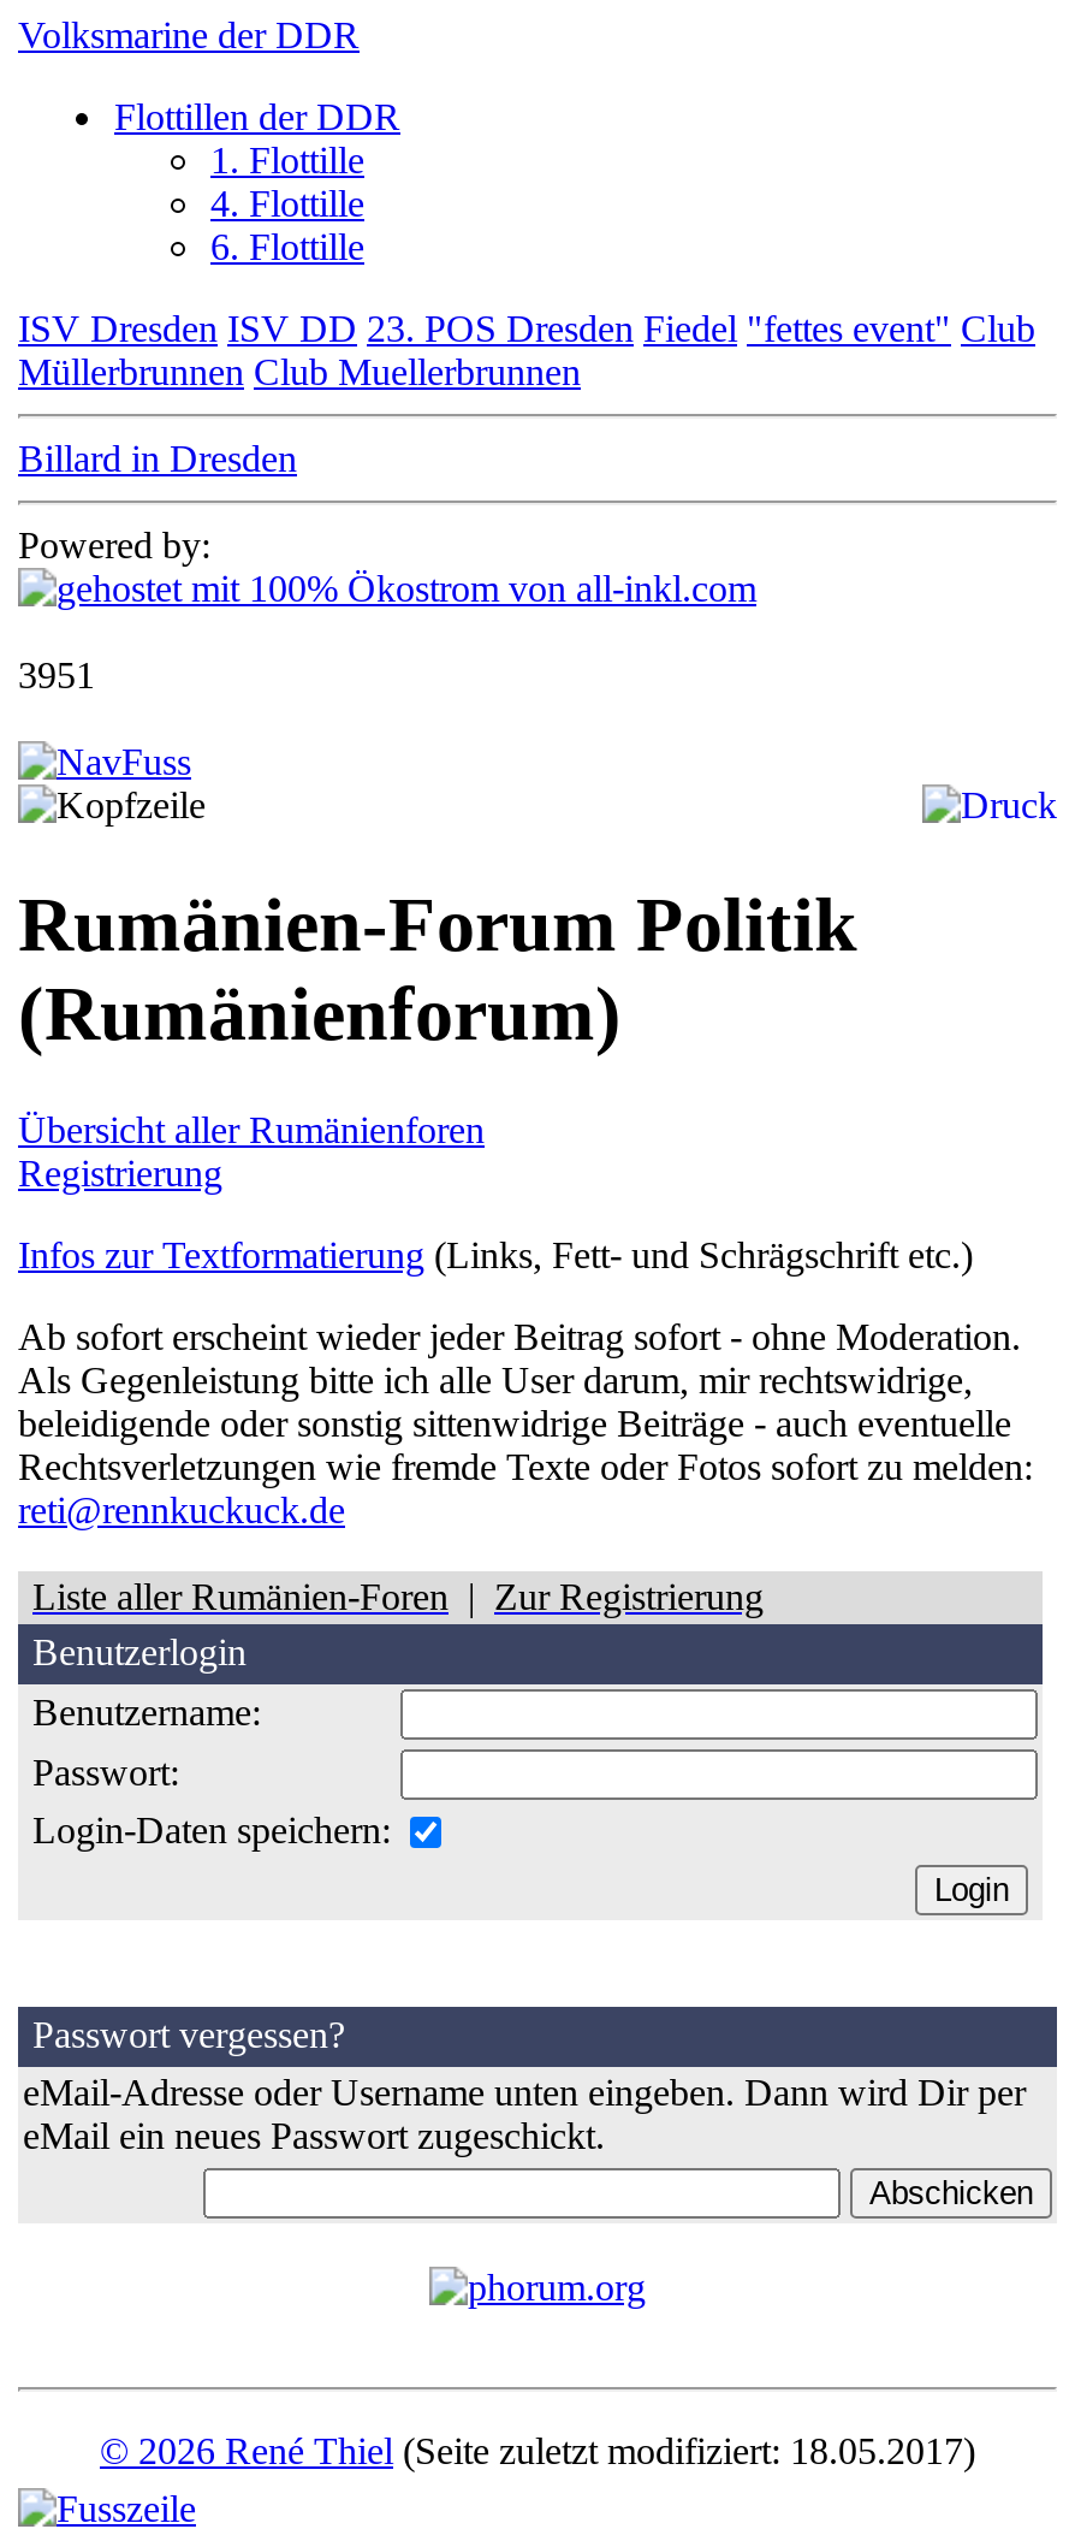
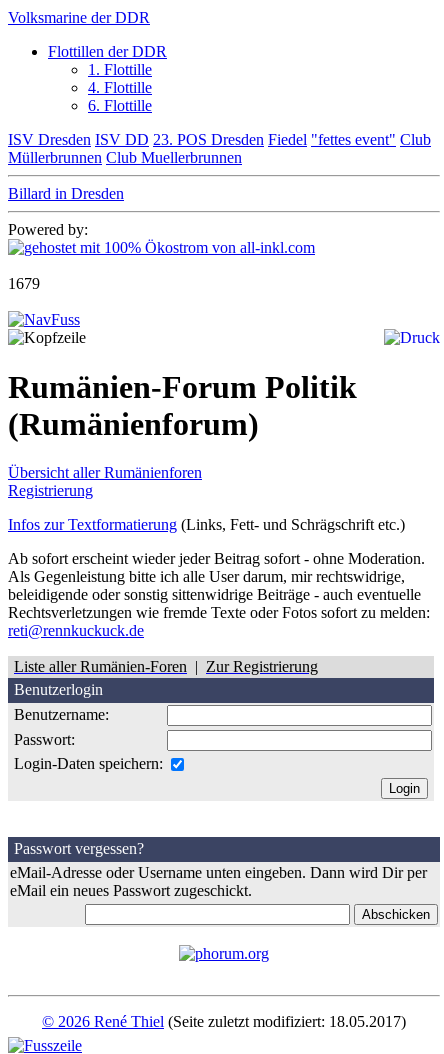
[18,655,95,696] 3951 -> [8,275,40,292] 1679

